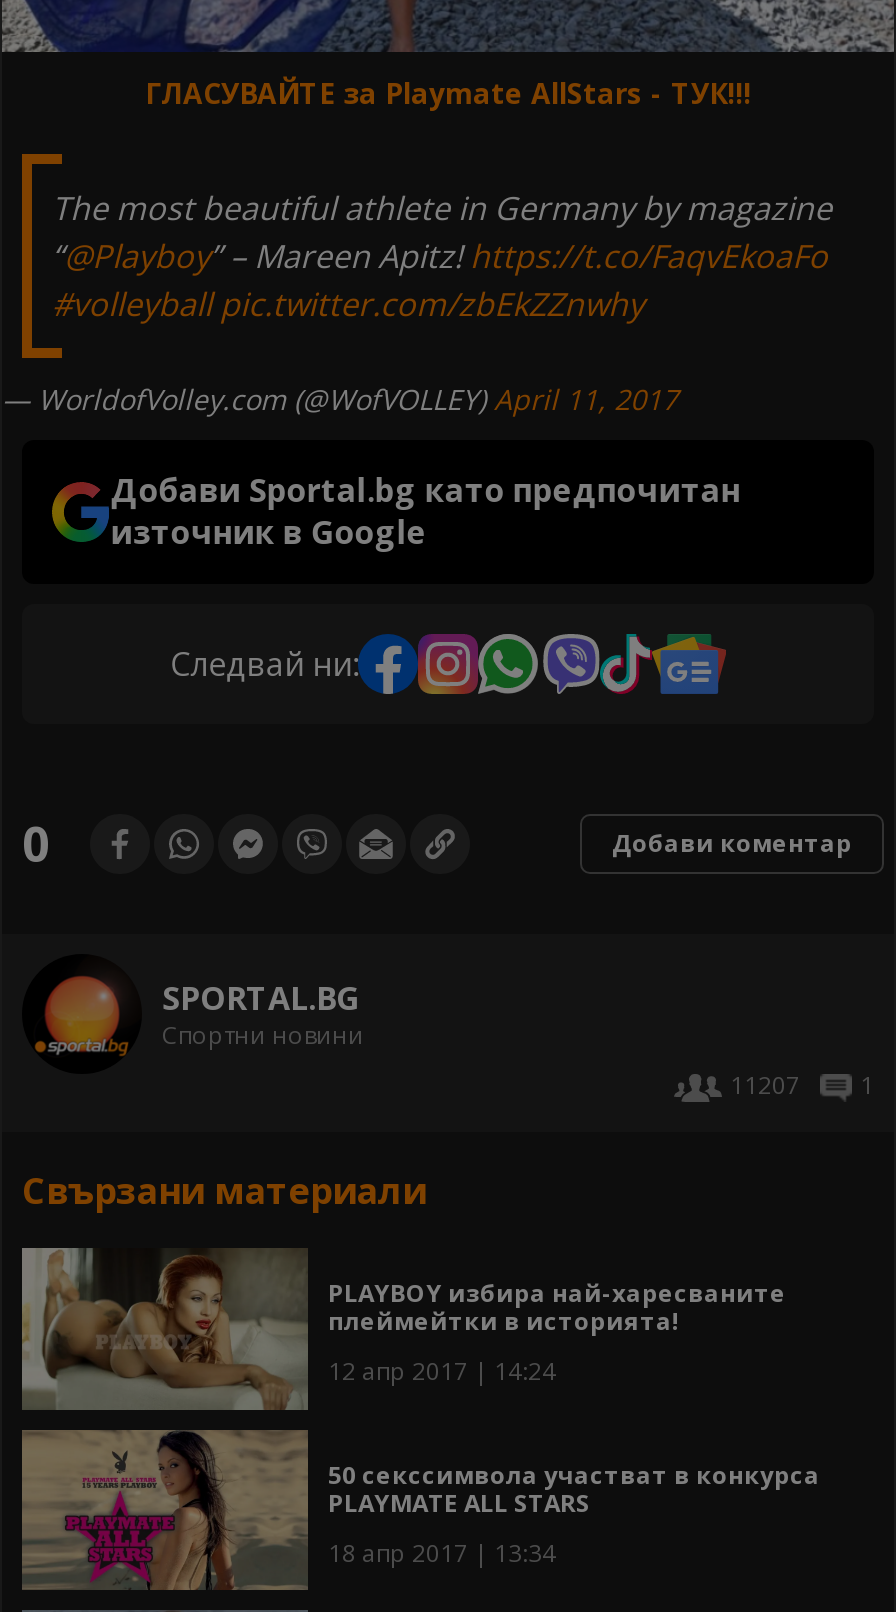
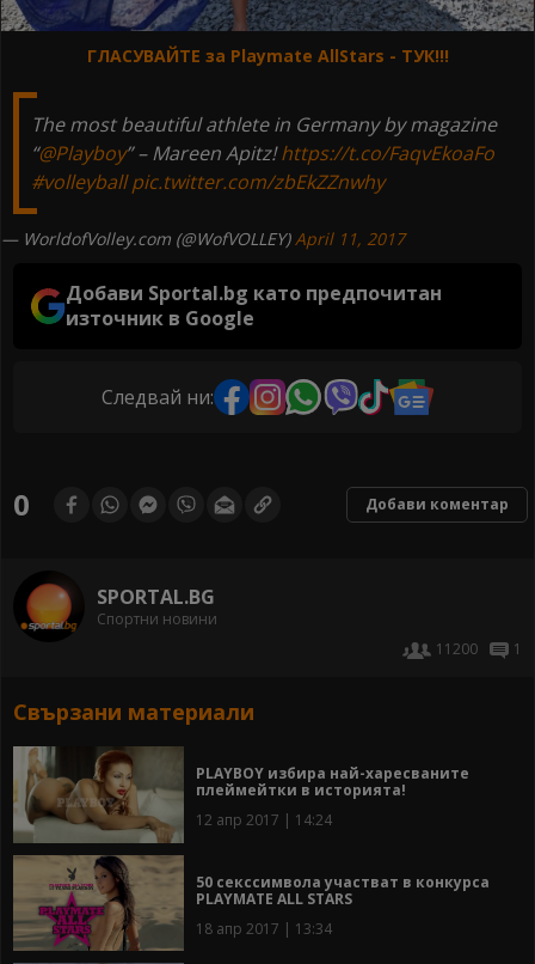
[730,1069,874,1103] 11207 1 -> [436,639,522,660] 11200 1

